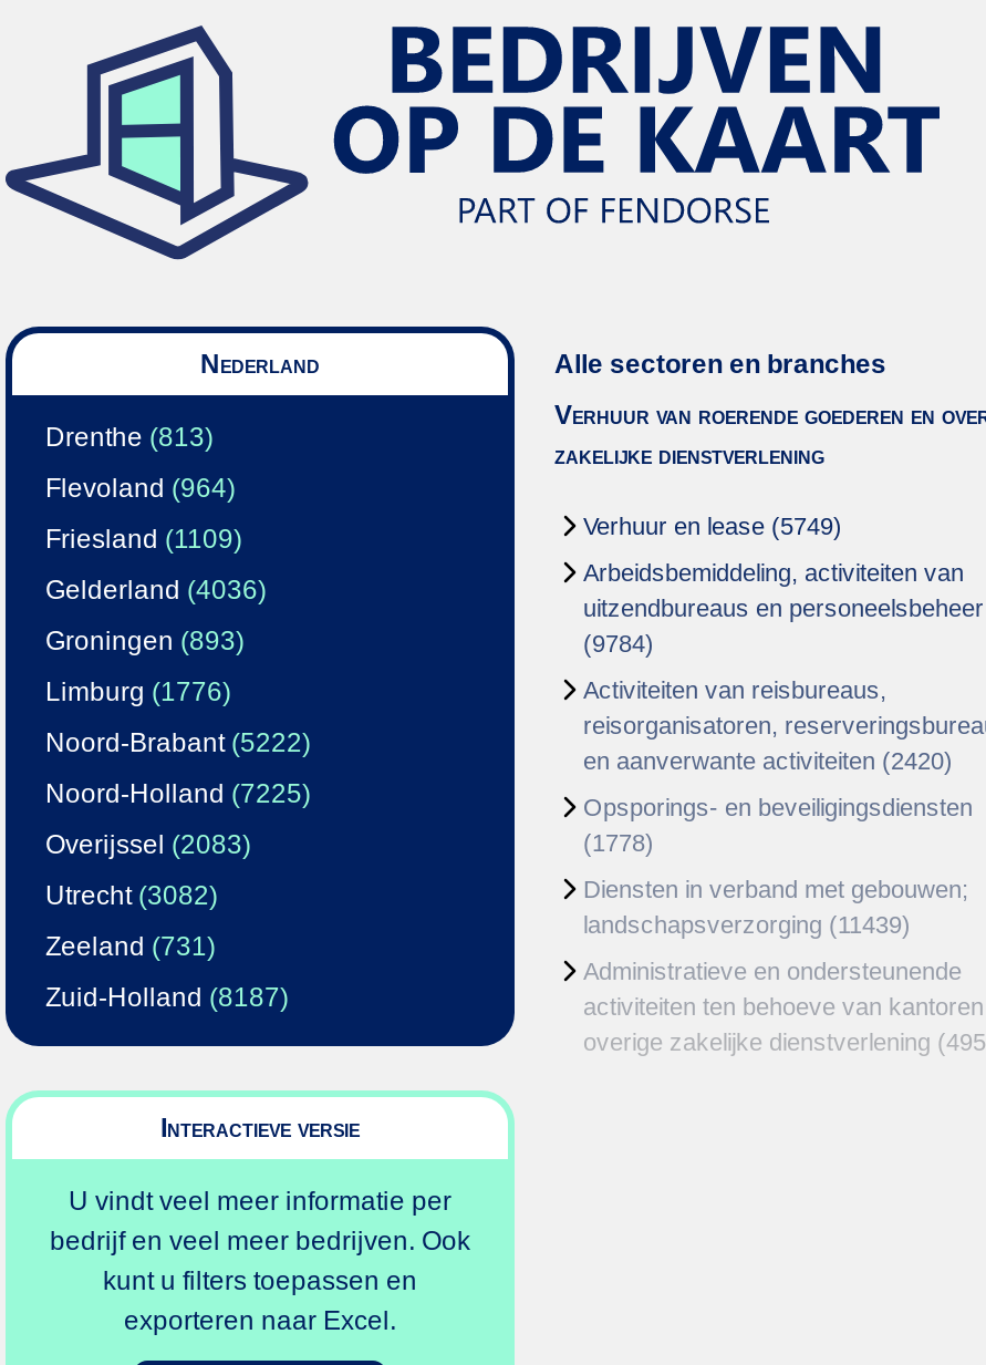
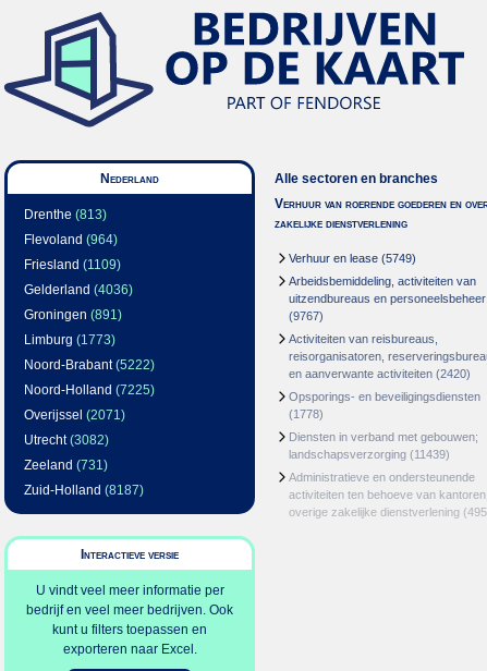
[45,626,245,657] Groningen (893) -> [24,308,122,323] Groningen (891)
[583,631,654,657] (9784) -> [289,310,324,323] (9767)
[45,677,231,708] Limburg (1776) -> [24,333,115,348] Limburg (1773)
[45,830,251,861] Overijssel (2083) -> [24,408,125,423] Overijssel (2071)

